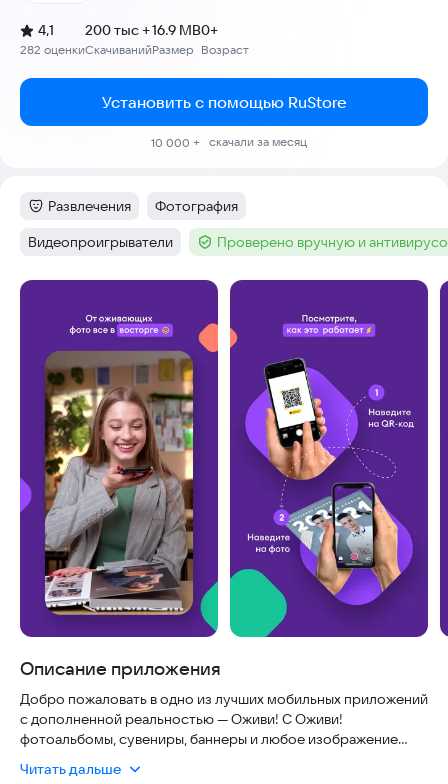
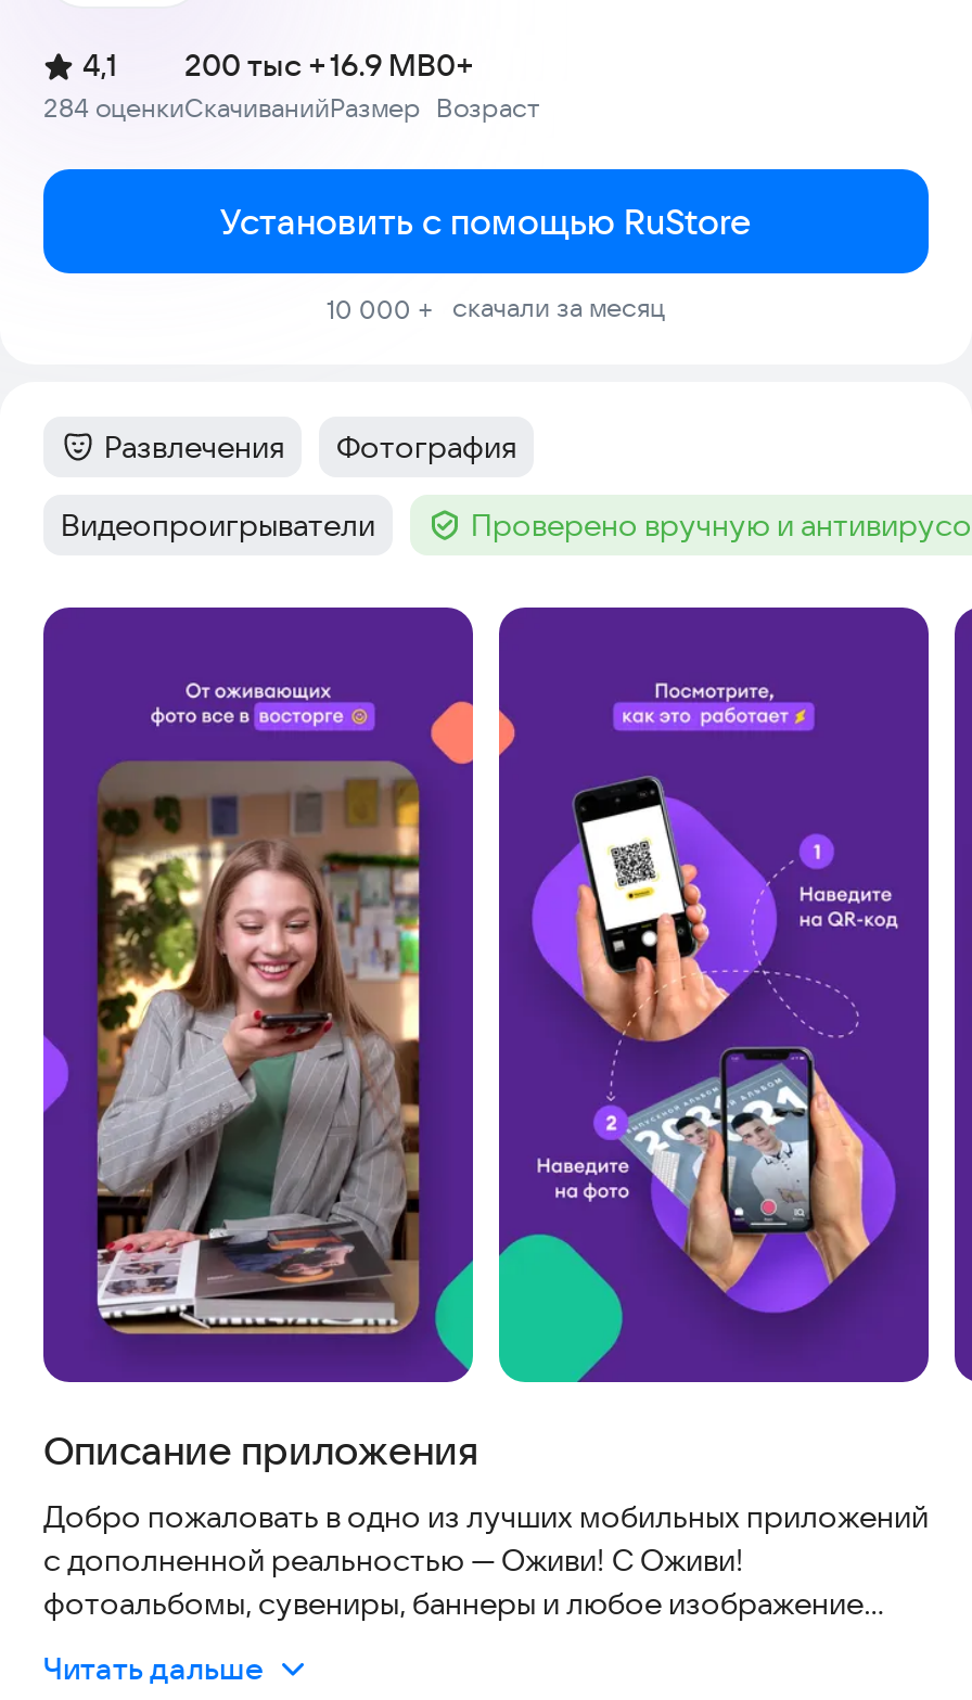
[20,42,85,57] 282 оценки -> [43,91,184,124] 284 оценки

